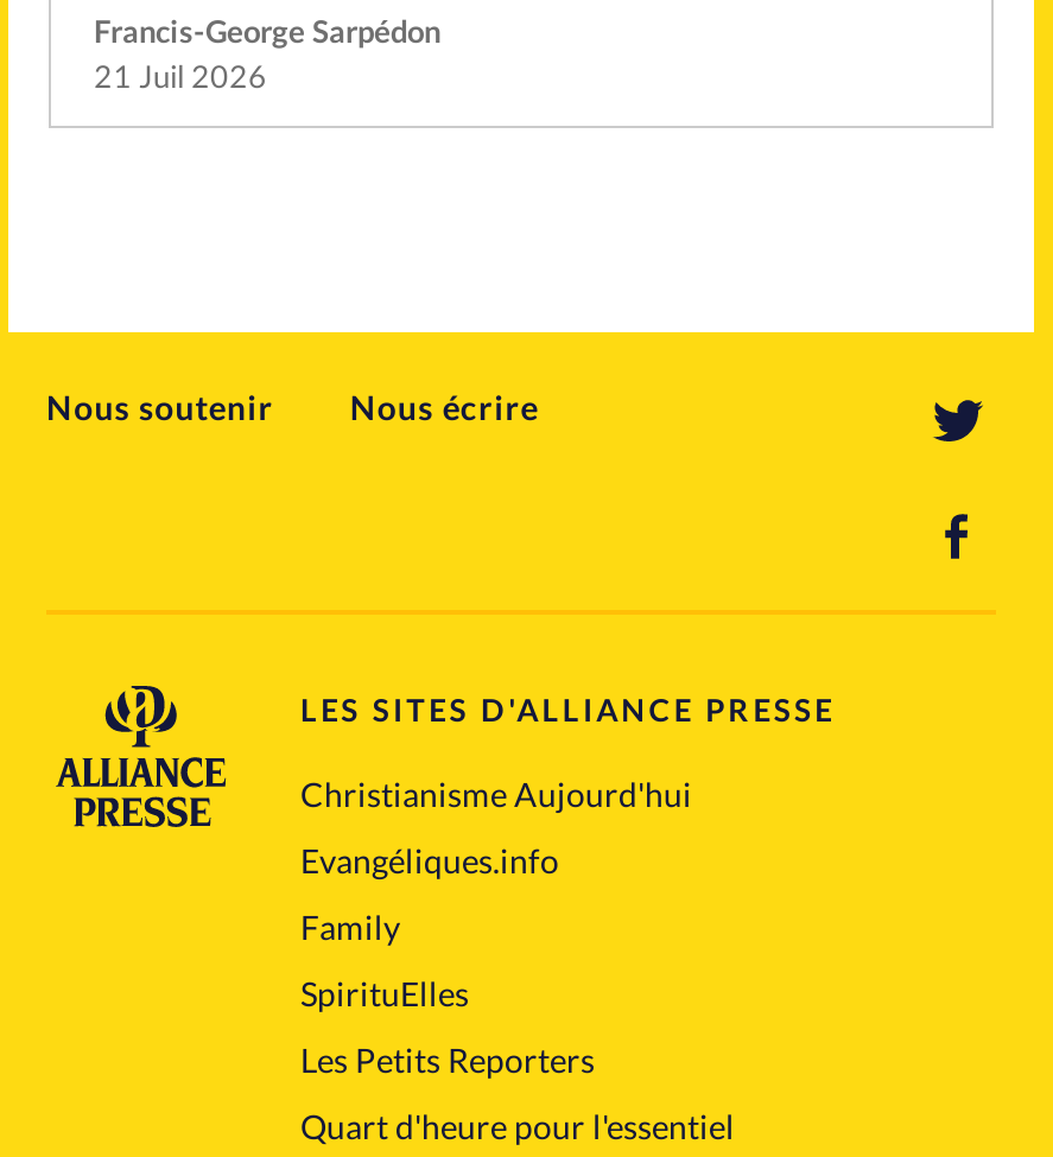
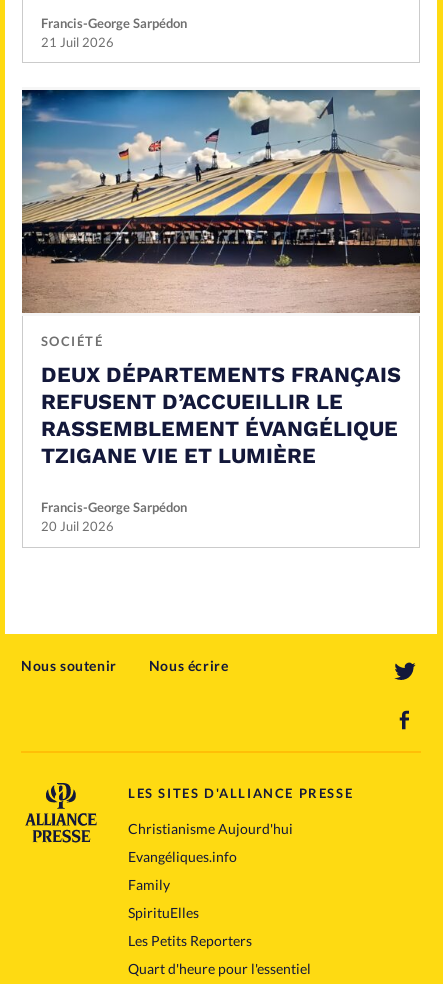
none -> [21,89,421,534] [image] | SOCIÉTÉ | DEUX DÉPARTEMENTS FRANÇAIS | REFUSENT D’ACCUEILLIR LE | RASSEMBLEMENT ÉVANGÉLIQUE | TZIGANE VIE ET LUMIÈRE | Francis-George Sarpédon | 20 Juil 2026

